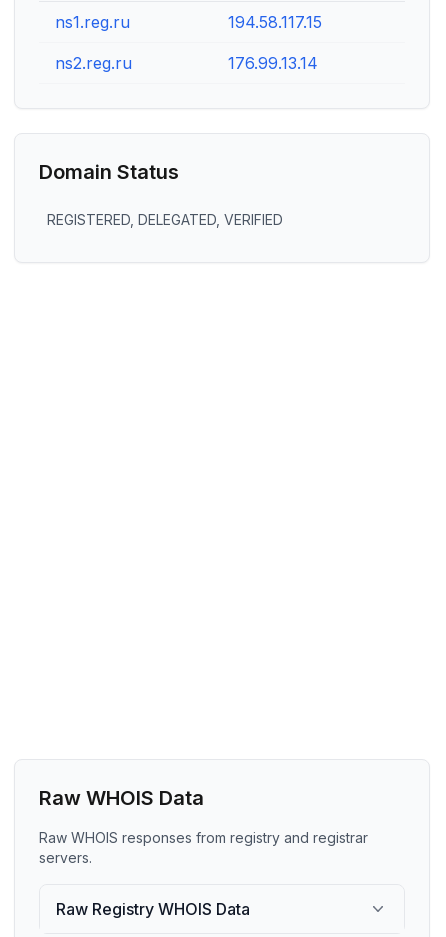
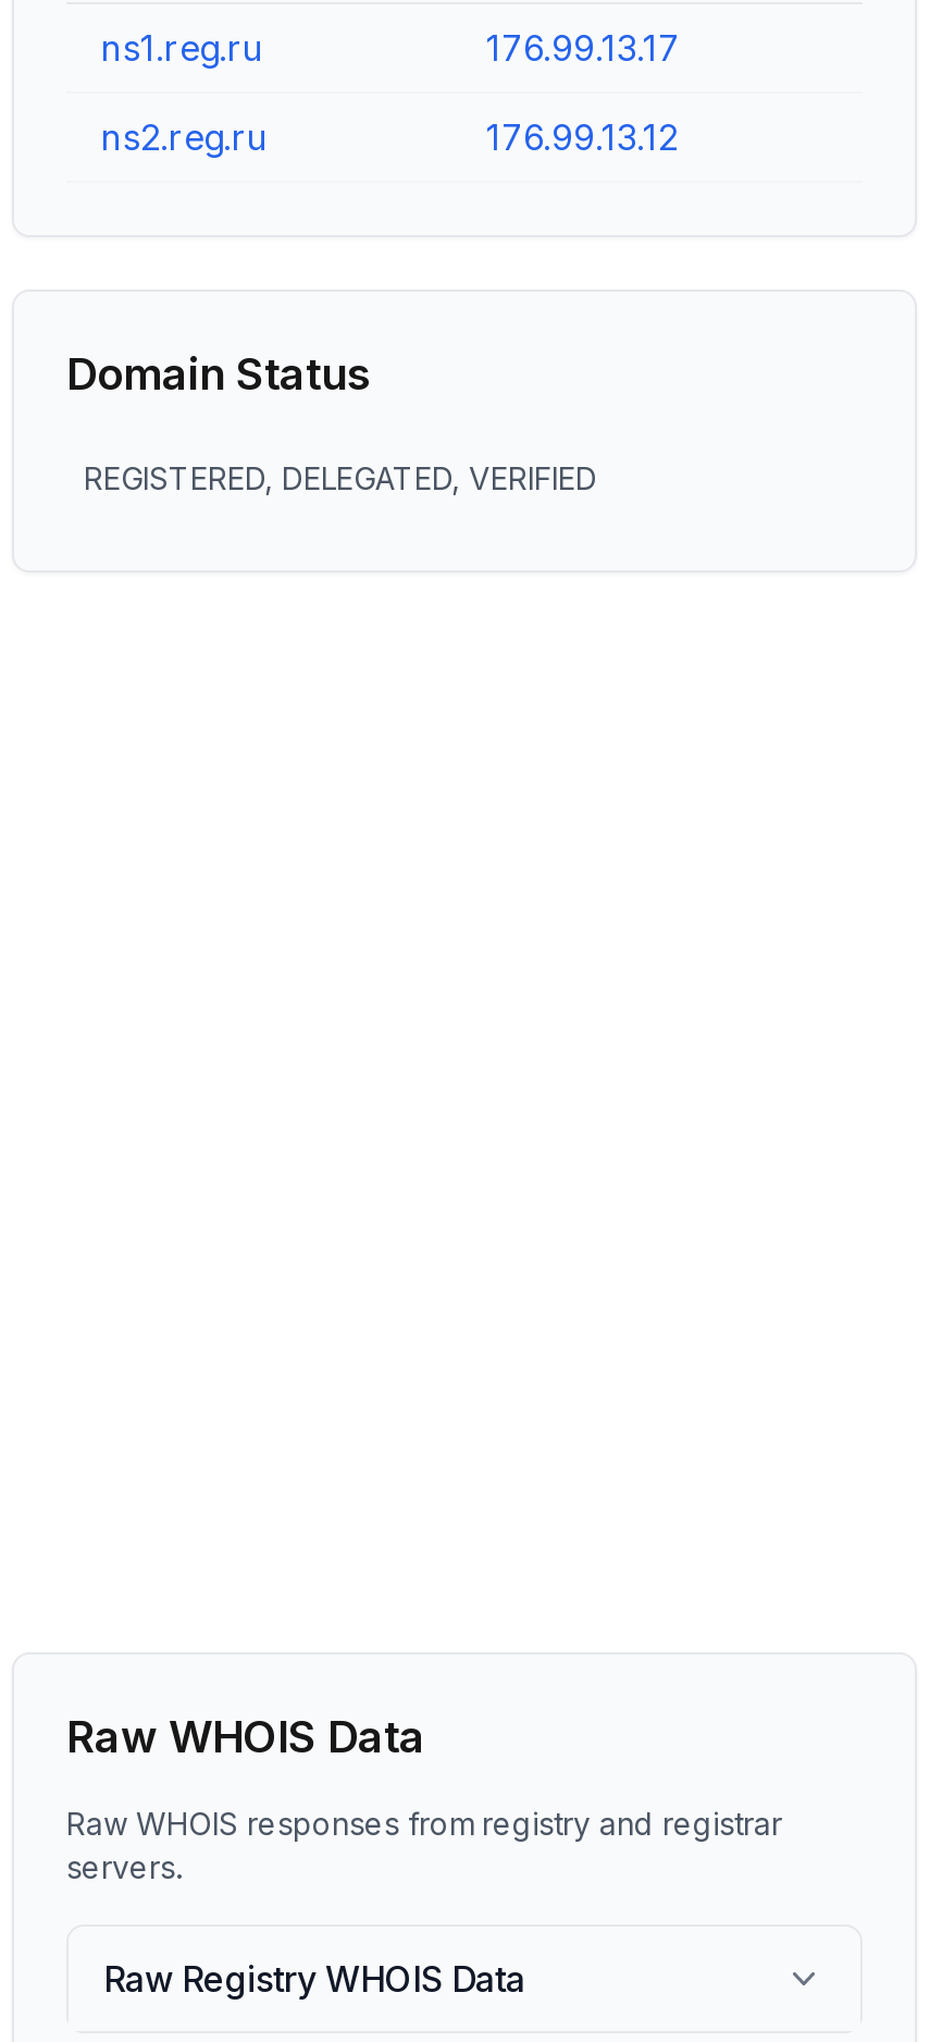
[228,12,322,32] 194.58.117.15 -> [486,26,680,70] 176.99.13.17
[228,53,318,73] 176.99.13.14 -> [486,115,678,159] 176.99.13.12

